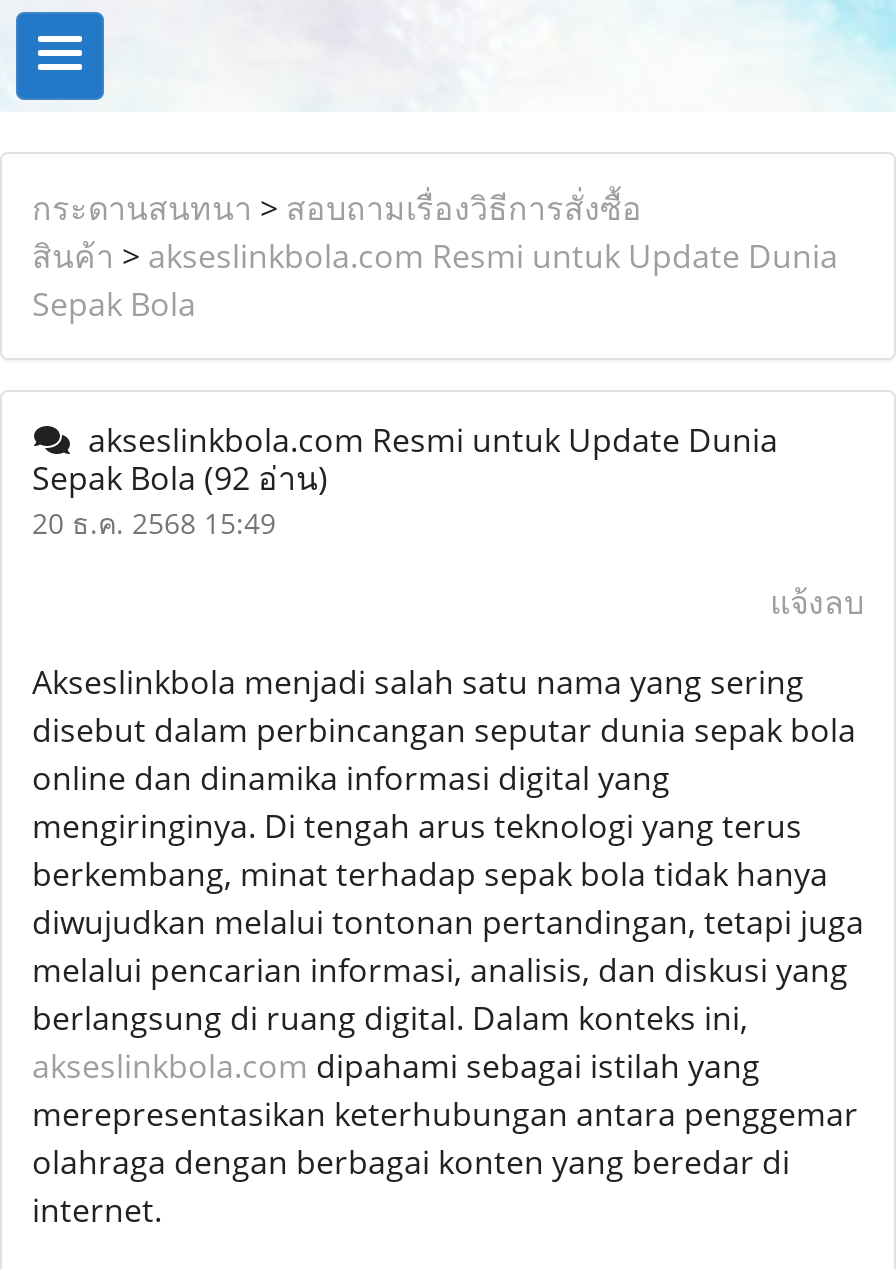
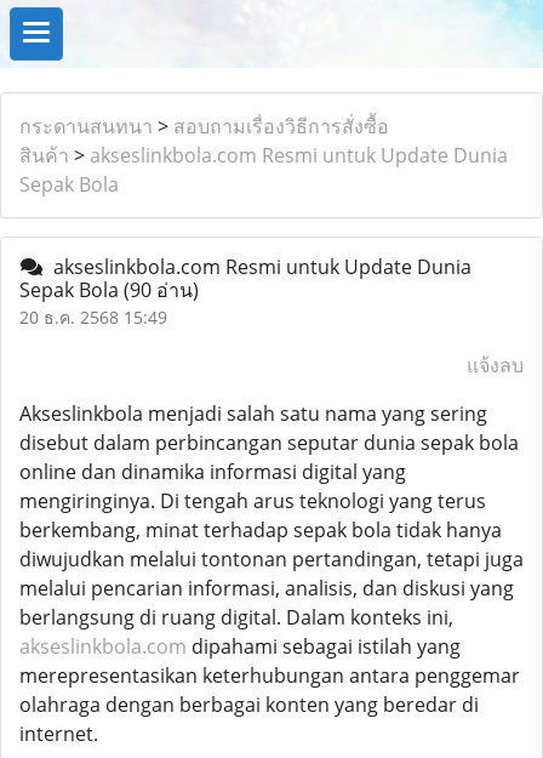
[32,456,328,500] Sepak Bola (92 อ่าน) -> [19,277,199,303] Sepak Bola (90 อ่าน)

